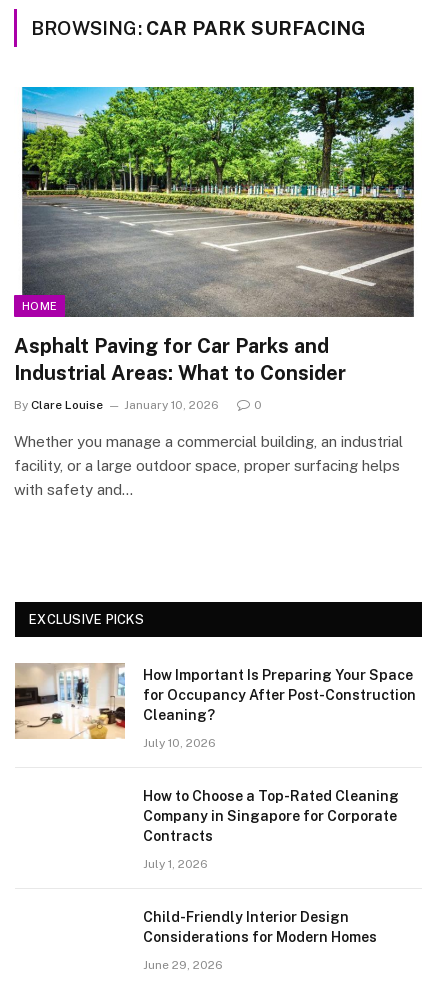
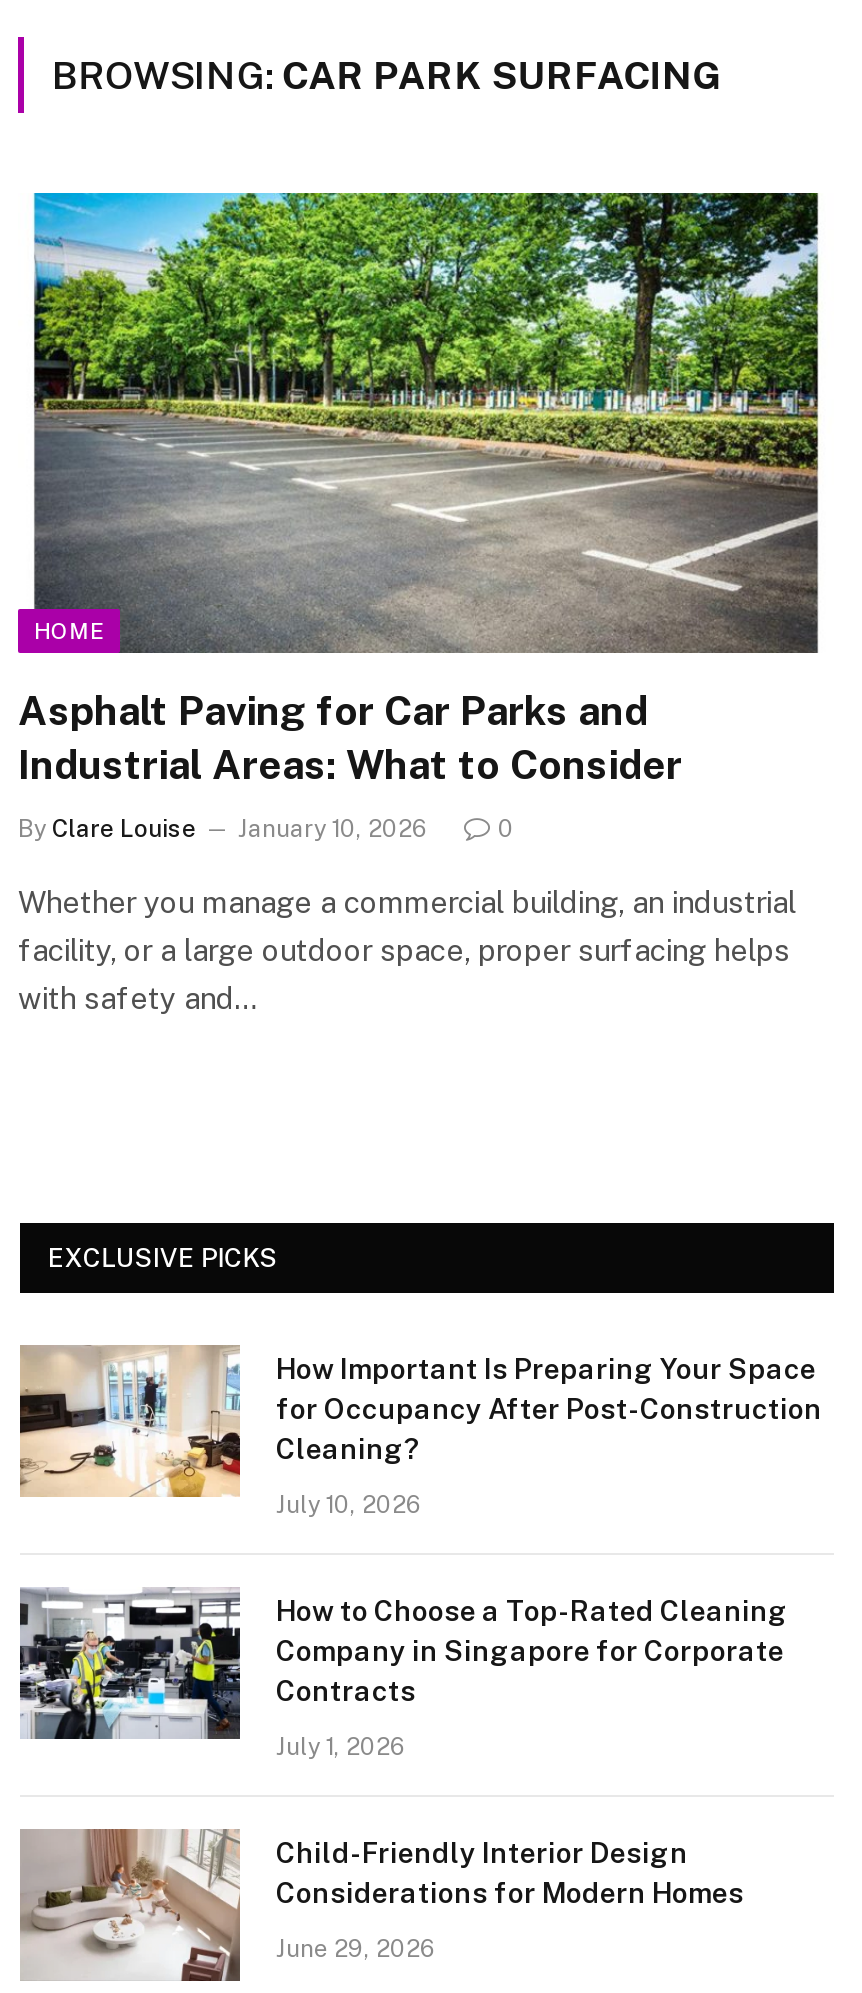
none -> [18,1587,242,1741] [image]
none -> [18,1827,242,1983] [image]

